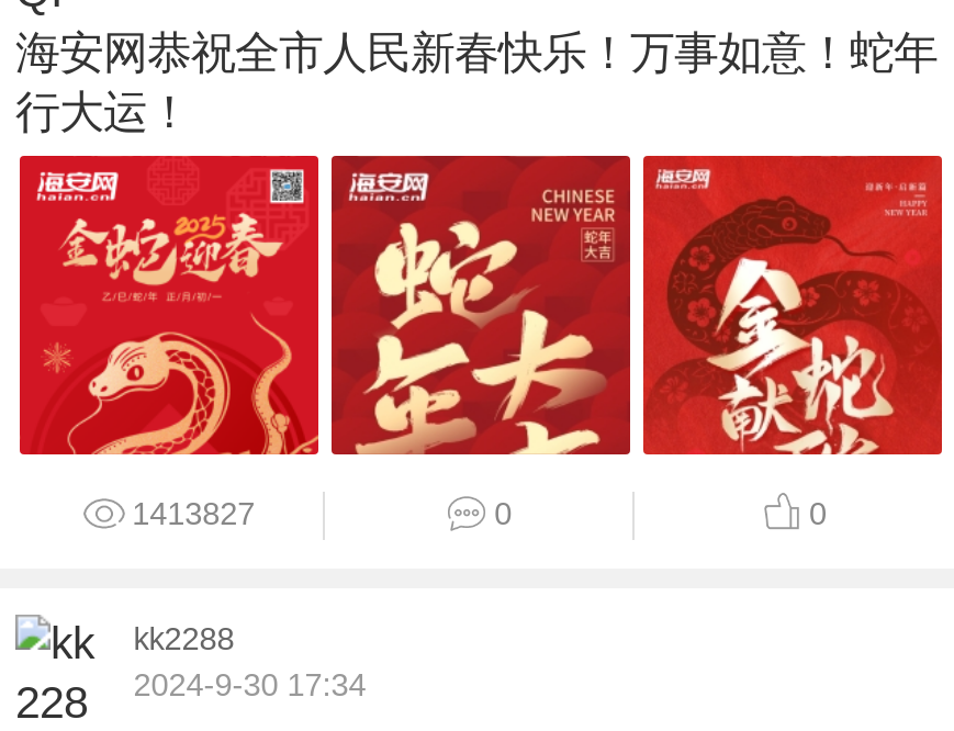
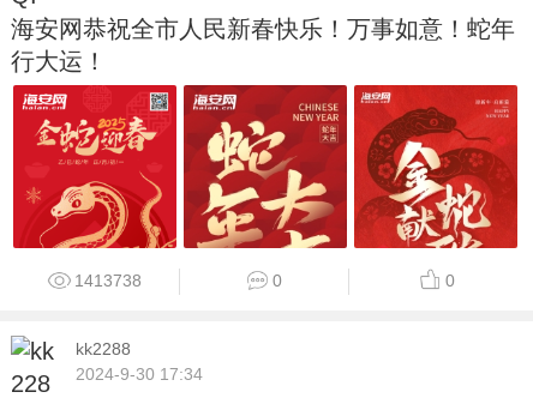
[132,497,255,532] 1413827 -> [75,271,142,290] 1413738

